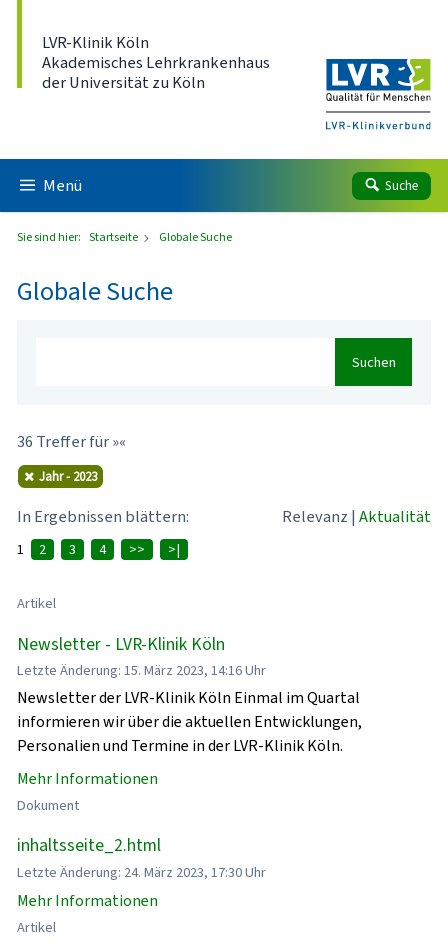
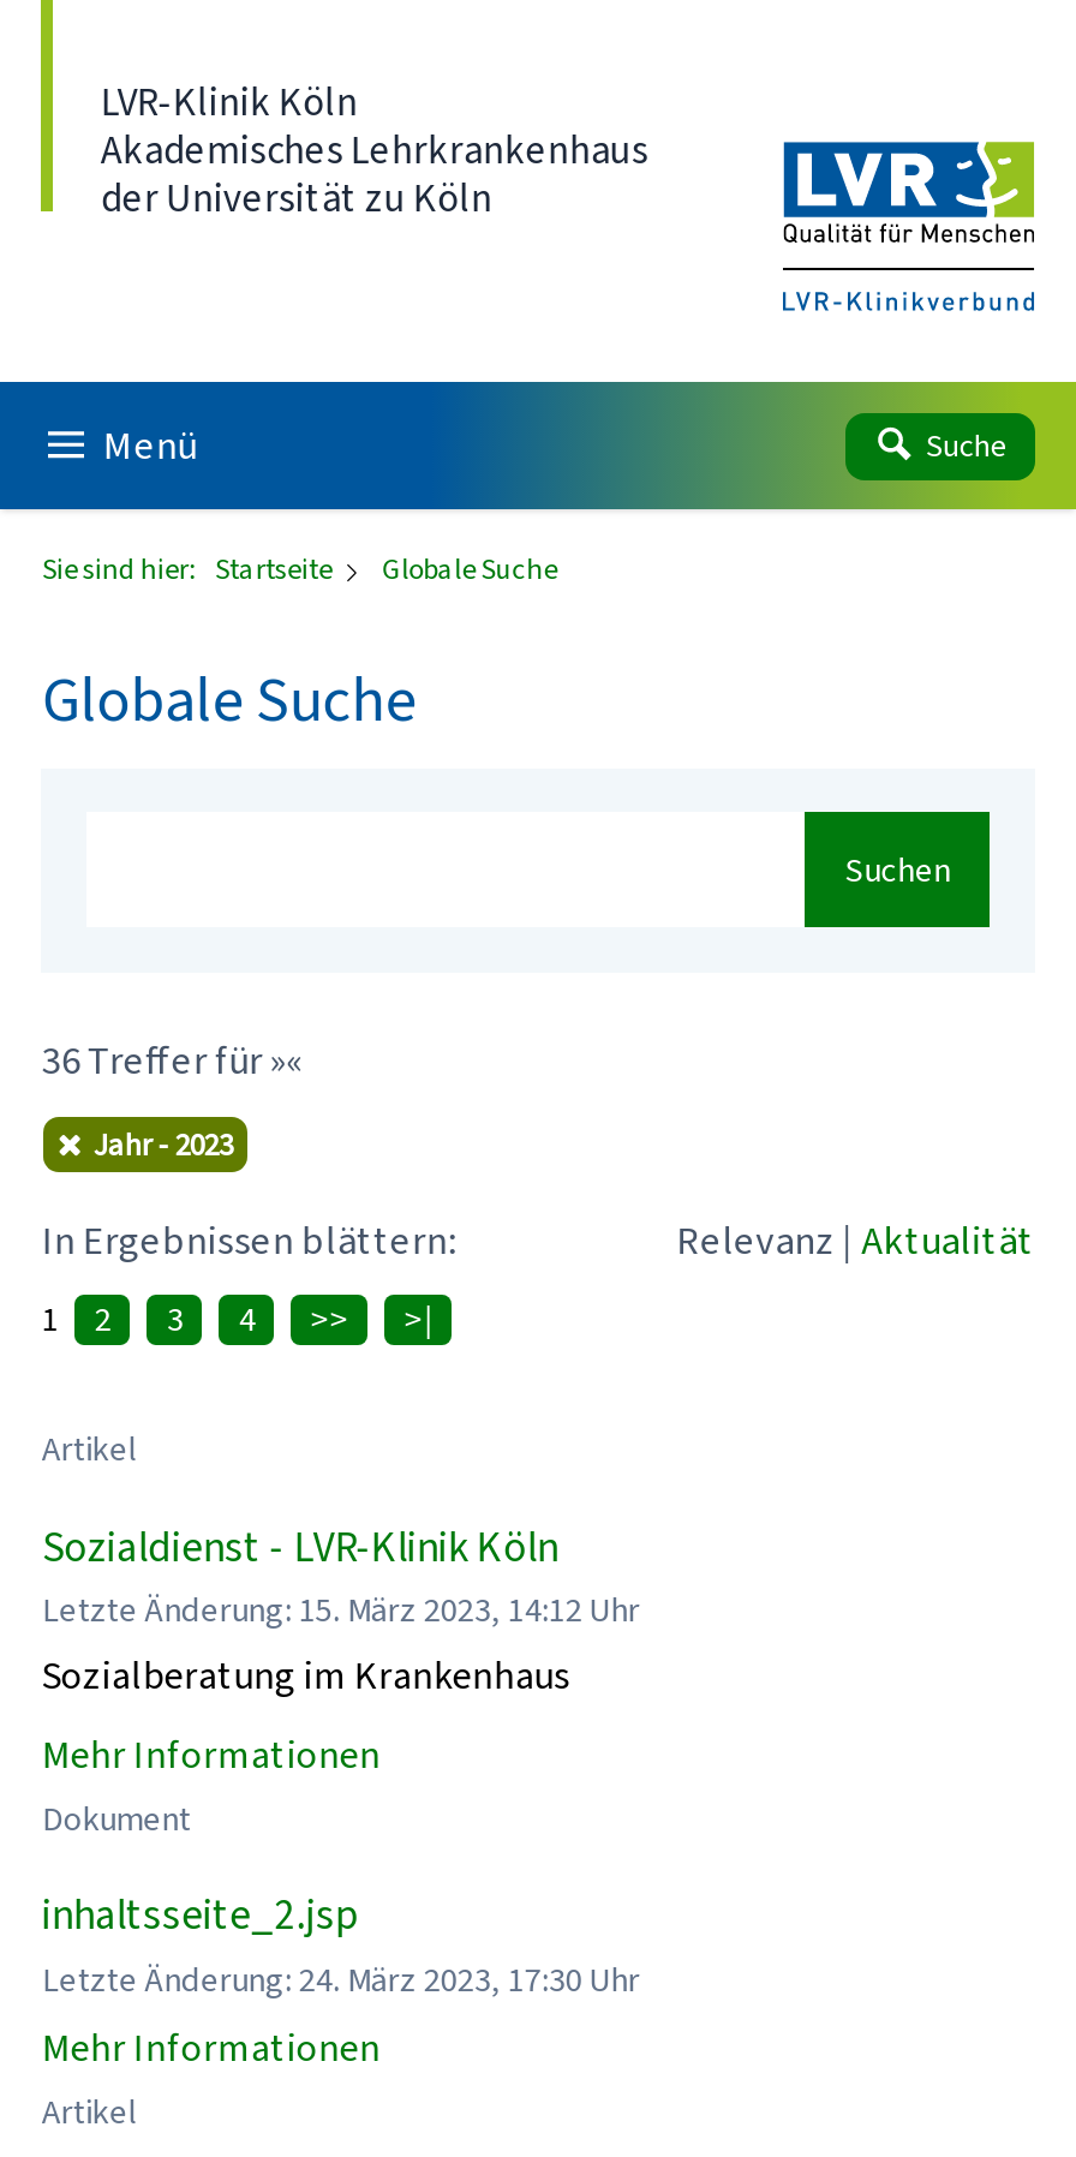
[17,632,362,756] Newsletter - LVR-Klinik Köln | Letzte Änderung: 15. März 2023, 14:16 Uhr | Newsletter der LVR-Klinik Köln Einmal im Quartal | informieren wir über die aktuellen Entwicklungen, | Personalien und Termine in der LVR-Klinik Köln. -> [42,1518,640,1702] Sozialdienst - LVR-Klinik Köln | Letzte Änderung: 15. März 2023, 14:12 Uhr | Sozialberatung im Krankenhaus
[17,833,161,857] inhaltsseite_2.html -> [42,1887,356,1944] inhaltsseite_2.jsp

